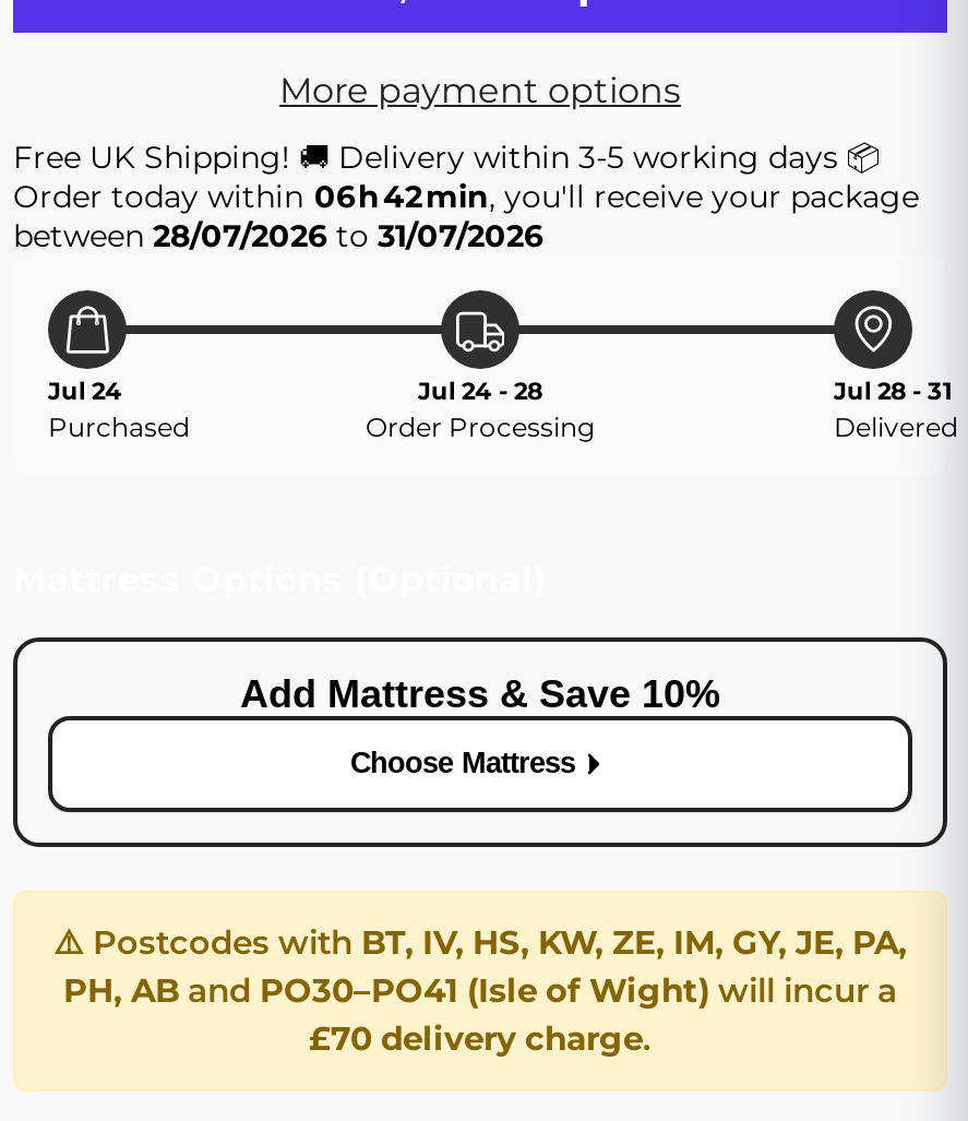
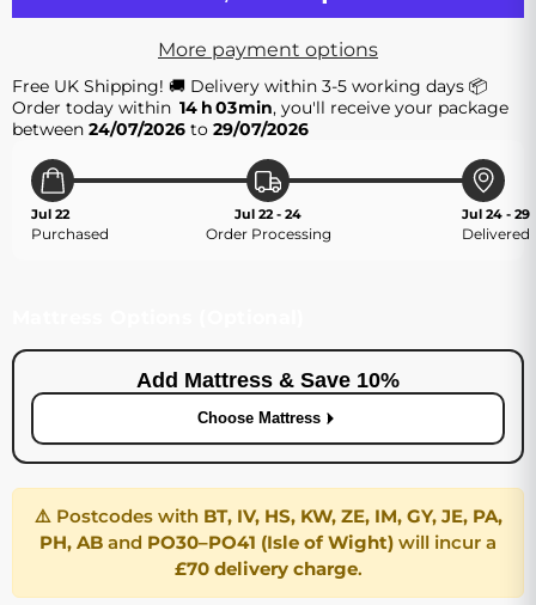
[13,177,919,216] Order today within 06h 42 min, you'll receive your package -> [12,97,508,118] Order today within 14 h 03 min, you'll receive your package
[13,216,543,255] between 28/07/2026 to 31/07/2026 -> [12,118,309,140] between 24/07/2026 to 29/07/2026
[48,375,122,406] Jul 24 -> [31,206,69,222] Jul 22
[418,375,542,406] Jul 24 - 28 -> [234,206,301,222] Jul 22 - 24
[834,375,952,406] Jul 28 - 31 -> [462,206,530,222] Jul 24 - 29

